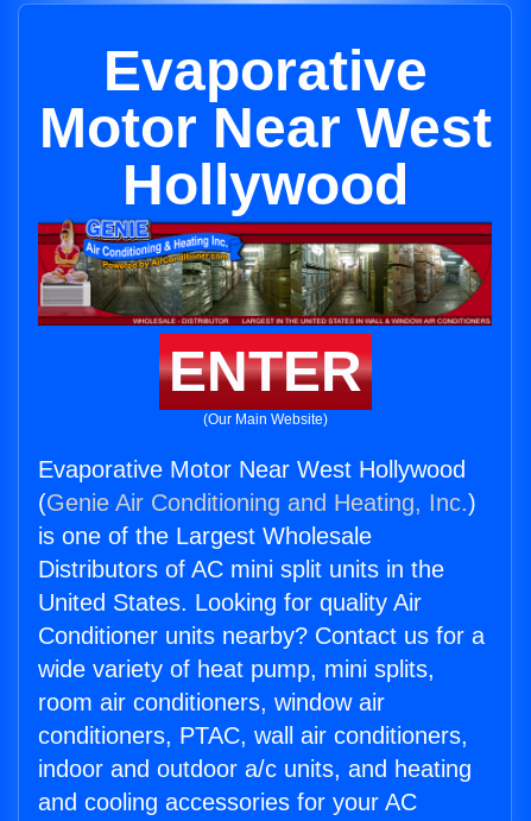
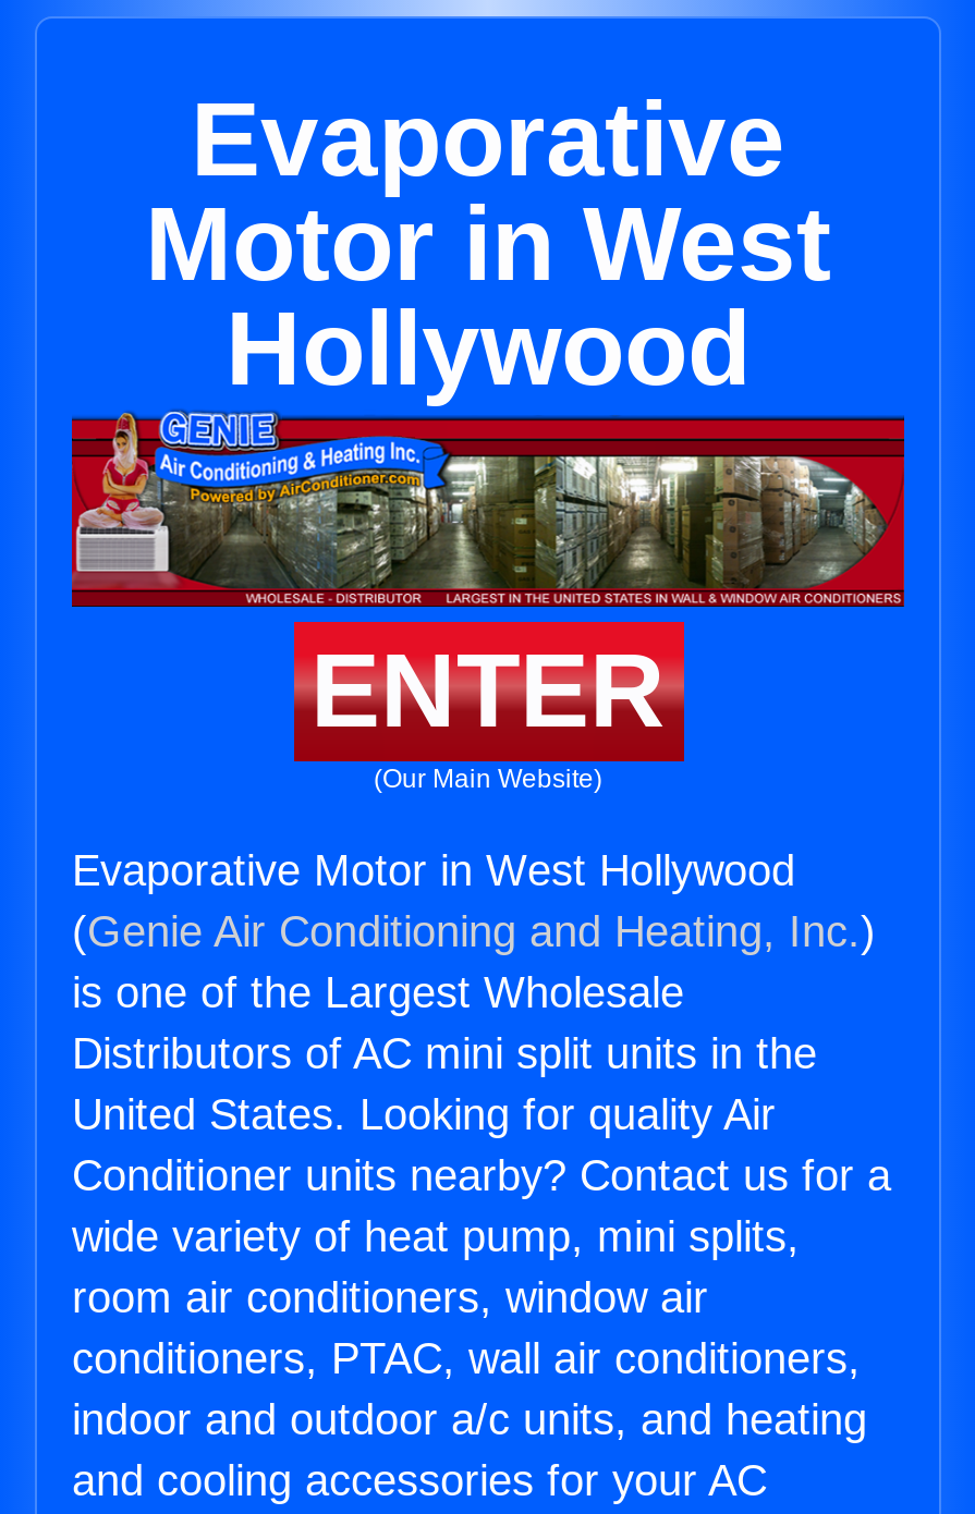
[39,96,491,159] Motor Near West -> [145,186,831,302] Motor in West
[38,456,466,483] Evaporative Motor Near West Hollywood -> [72,847,795,894] Evaporative Motor in West Hollywood

